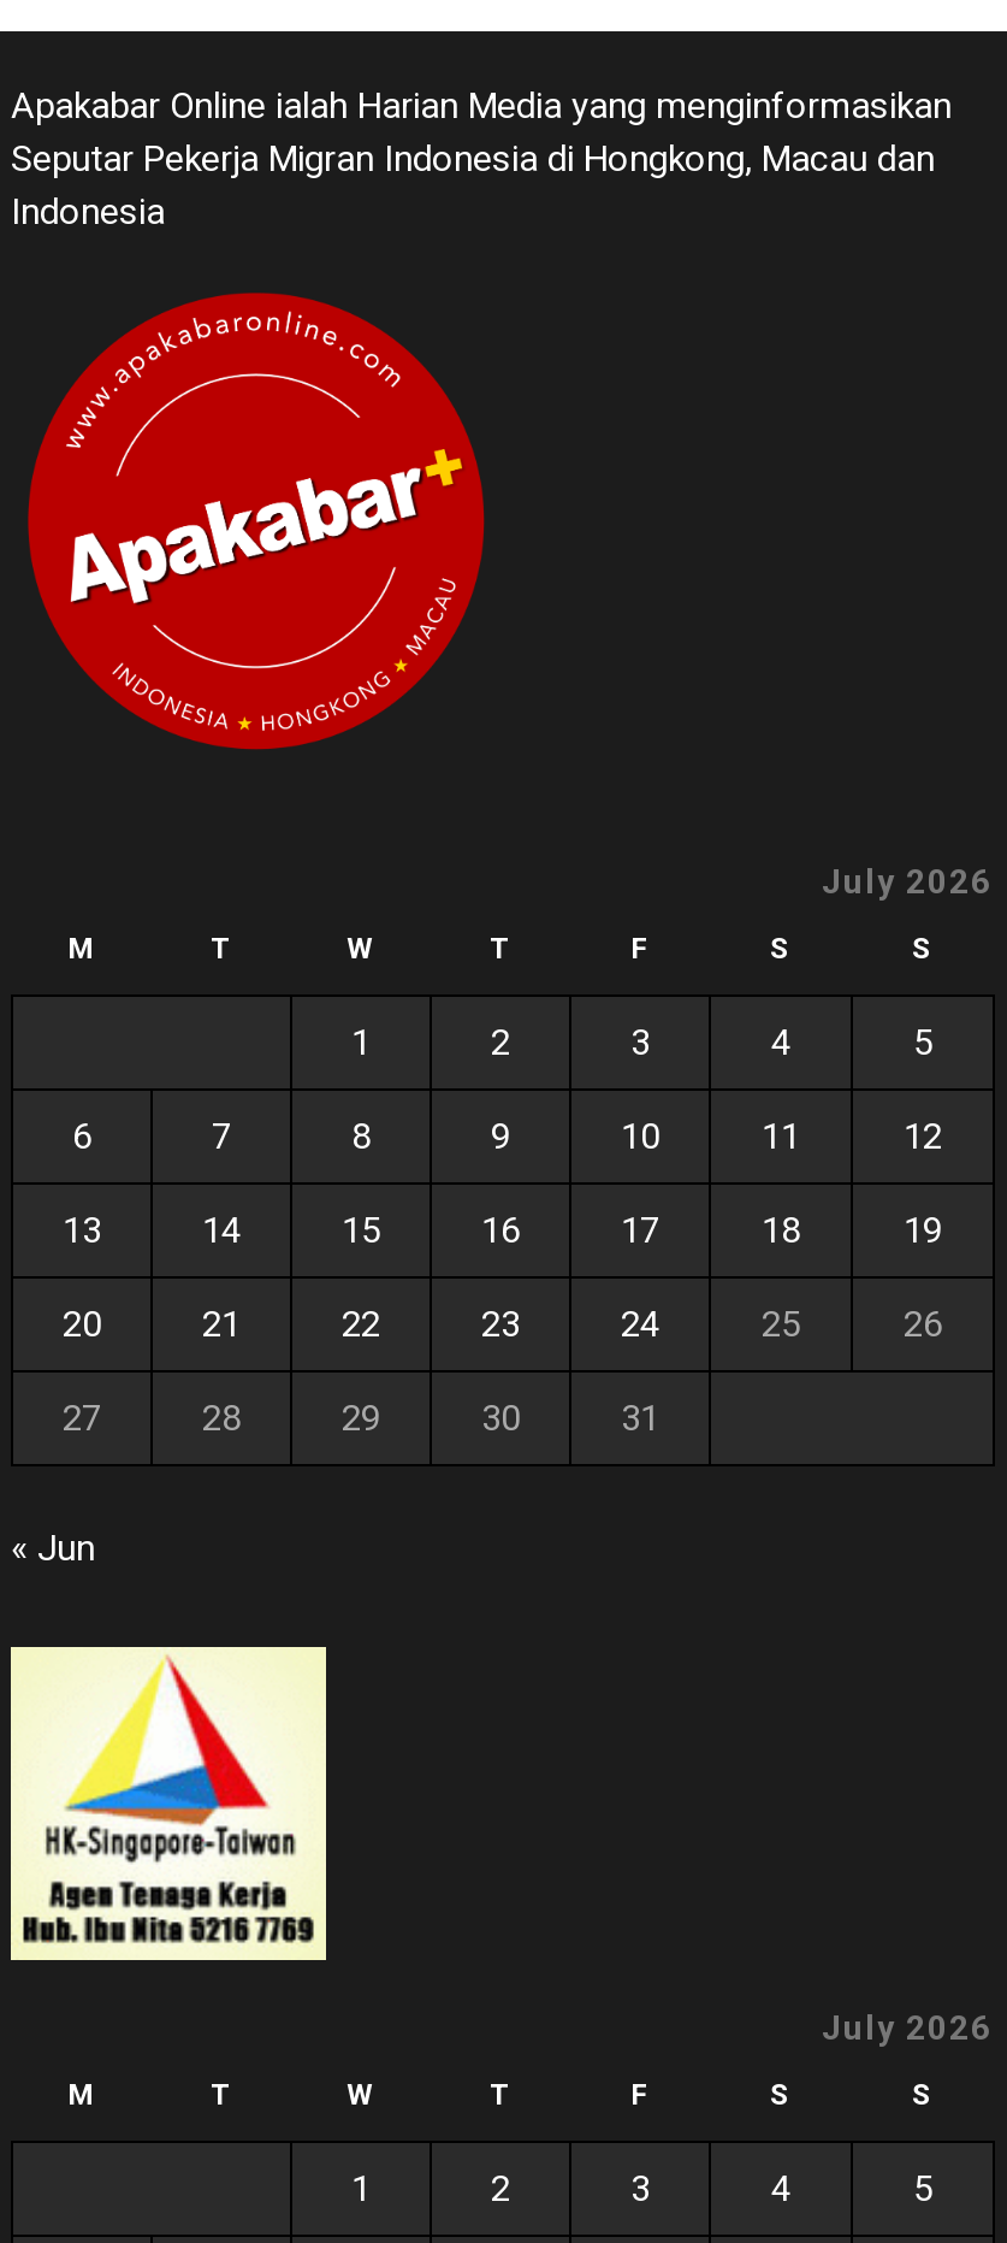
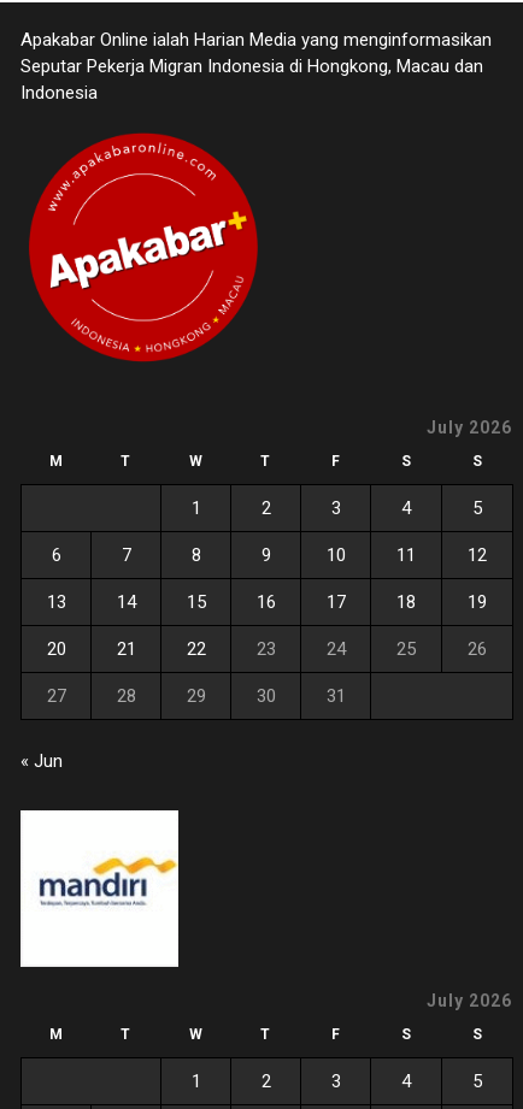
[11,1647,326,1960] [image] -> [20,810,178,967] [image]

